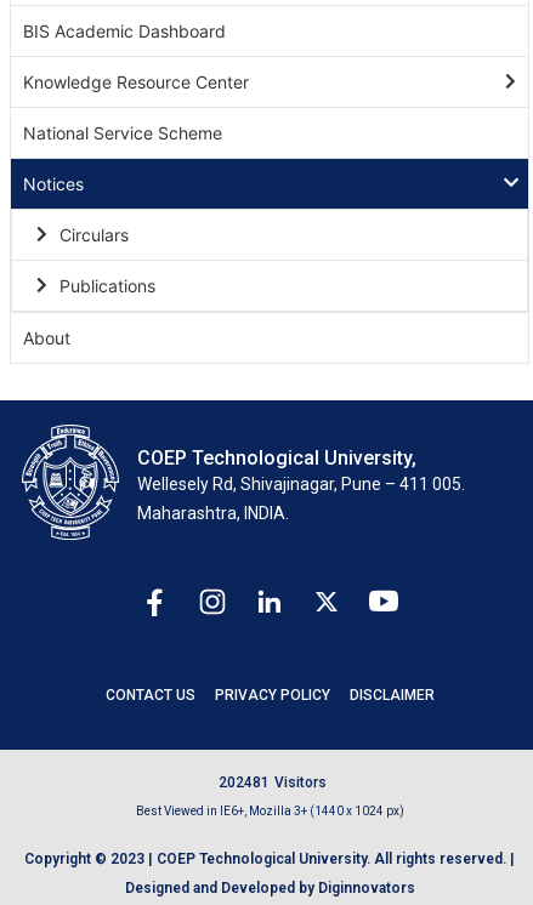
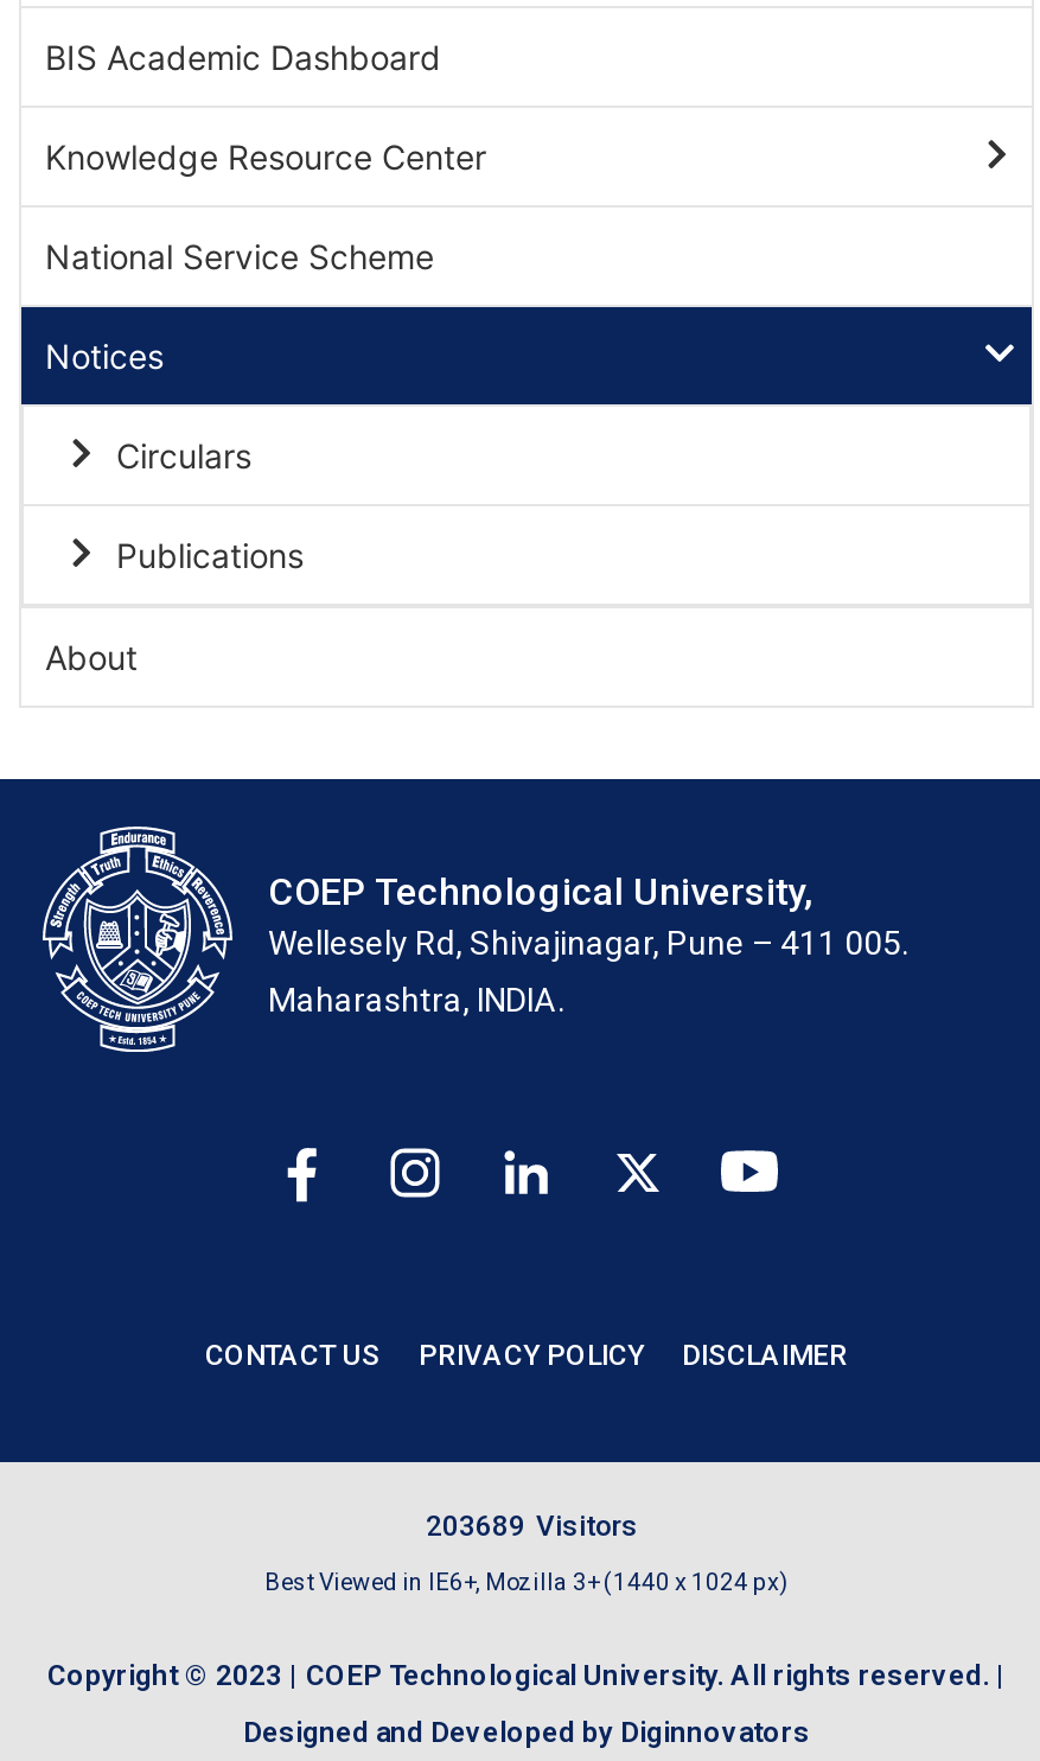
[218,774,327,791] 202481 Visitors -> [426,1511,638,1544] 203689 Visitors

